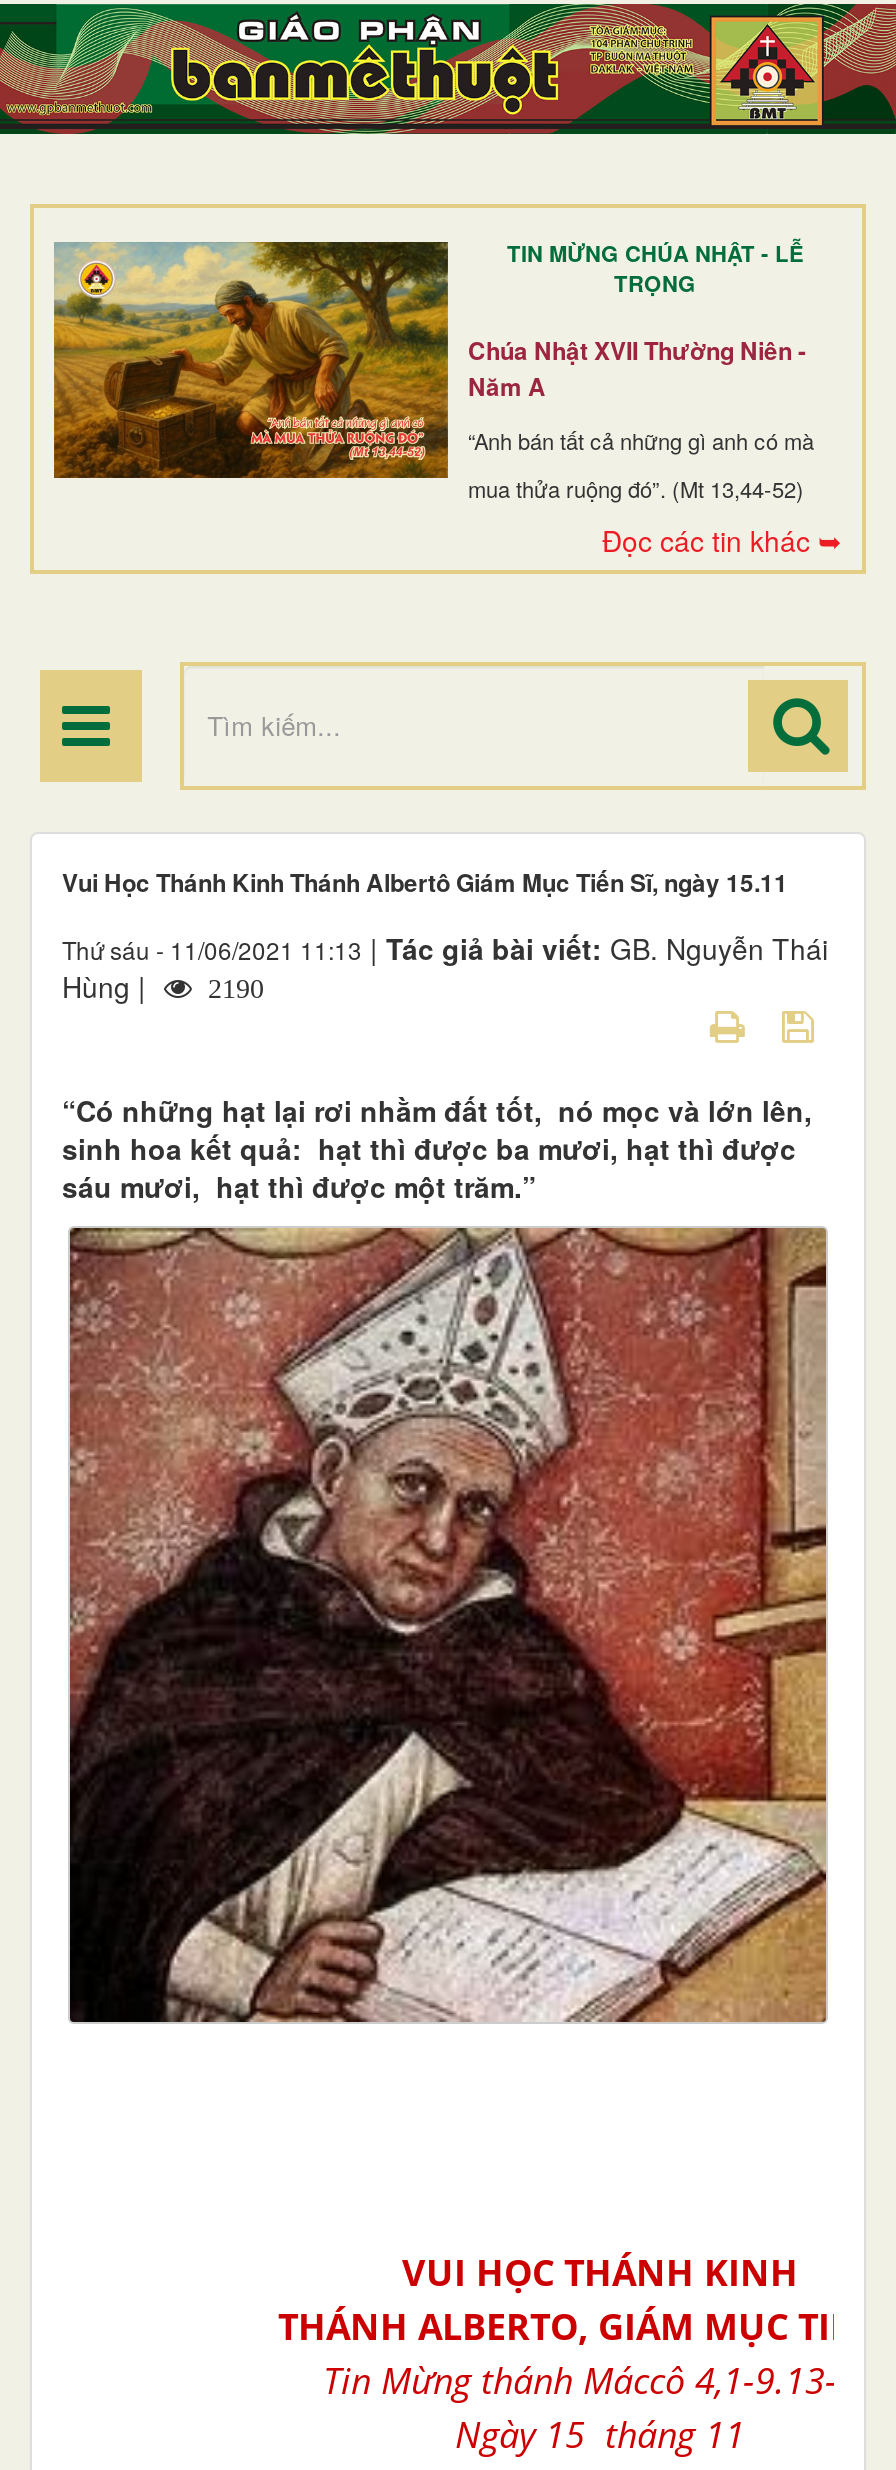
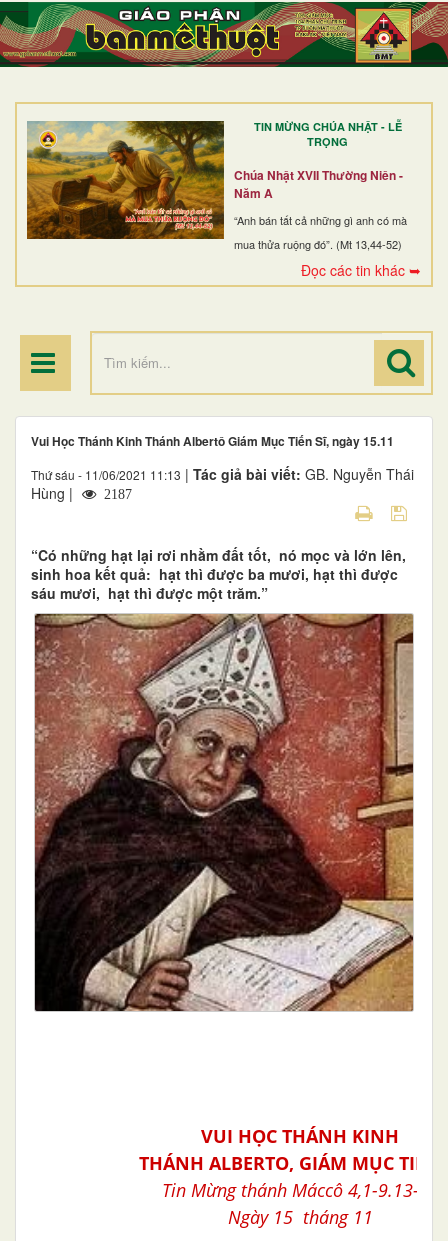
[192,973,264,1001] 2190 -> [96,486,132,500] 2187

